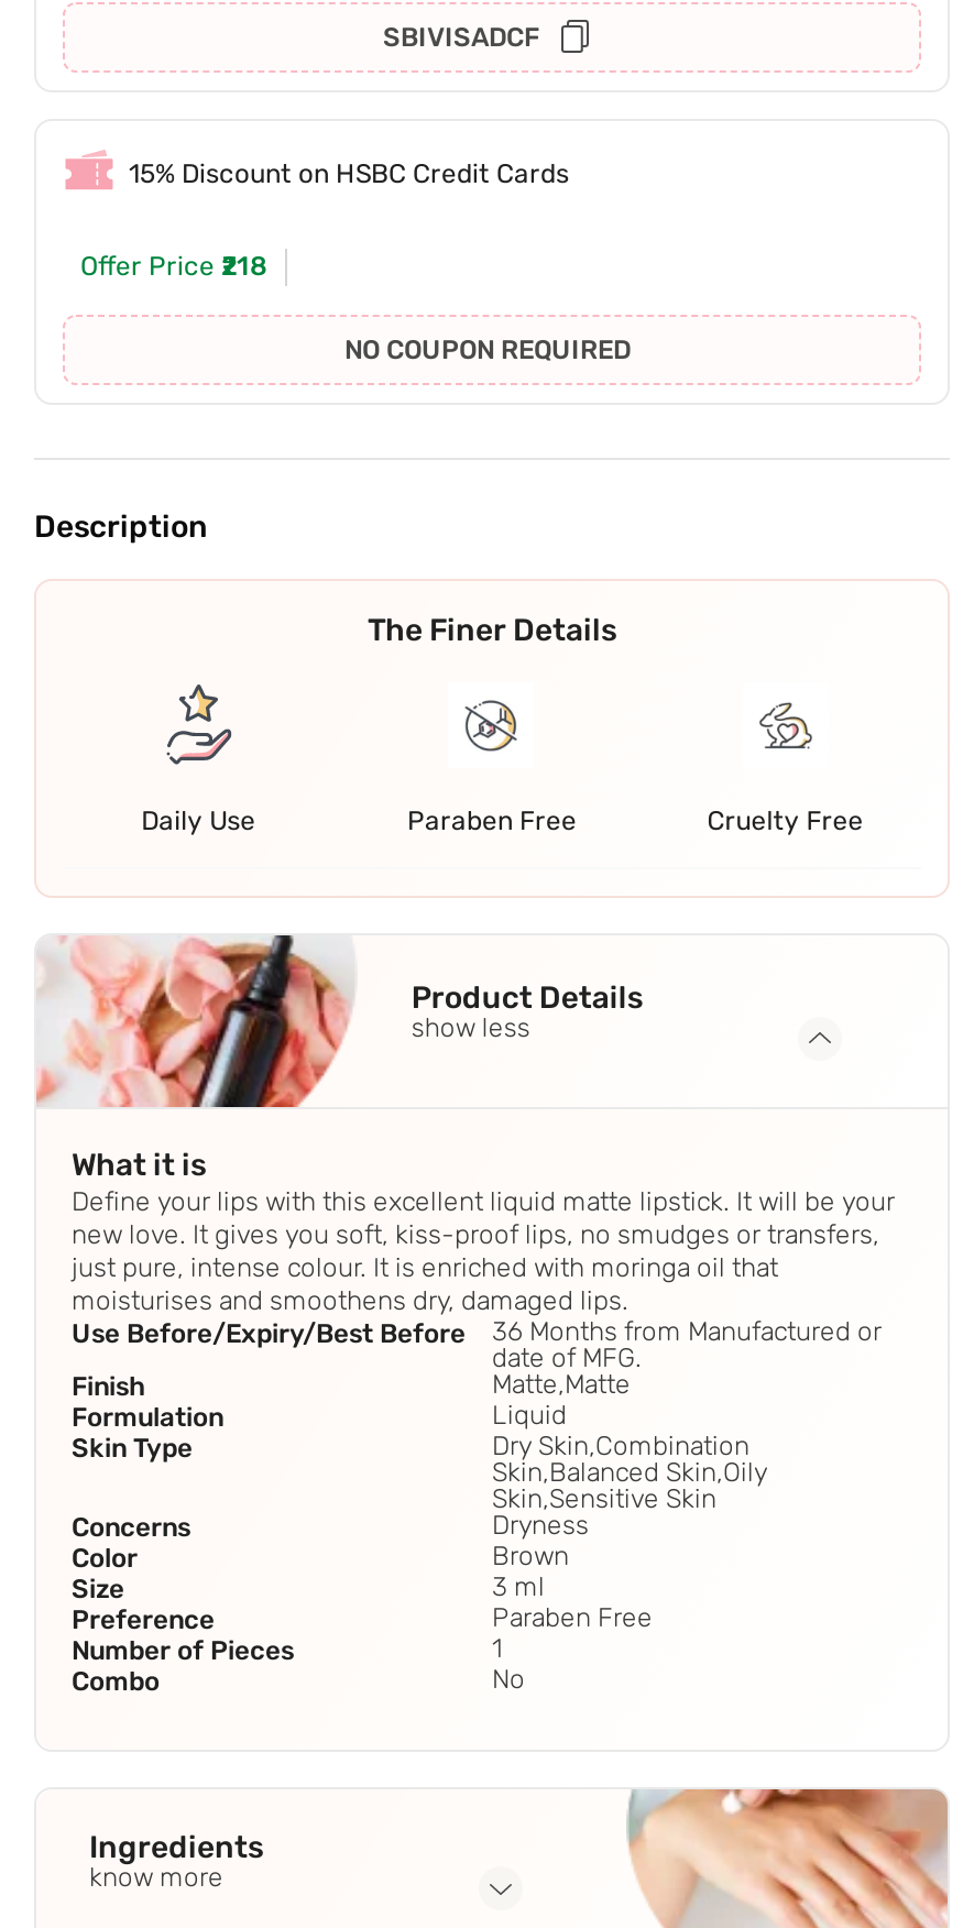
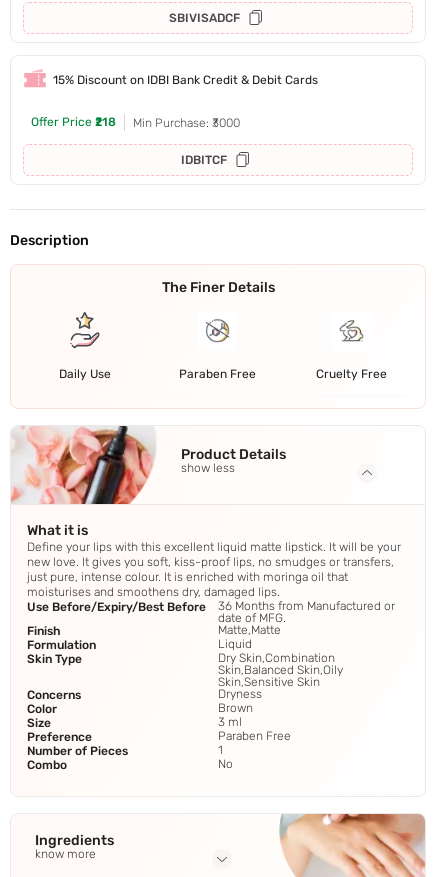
[129,159,569,190] 15% Discount on HSBC Credit Cards -> [53,73,318,87] 15% Discount on IDBI Bank Credit & Debit Cards
[344,335,631,366] NO COUPON REQUIRED -> [133,116,240,167] Min Purchase: ₹3000 | IDBITCF

